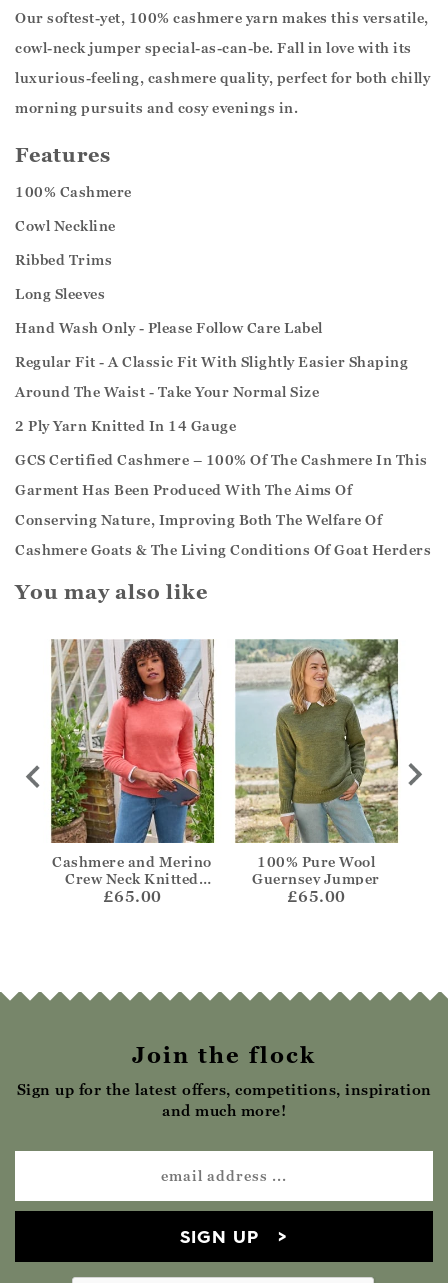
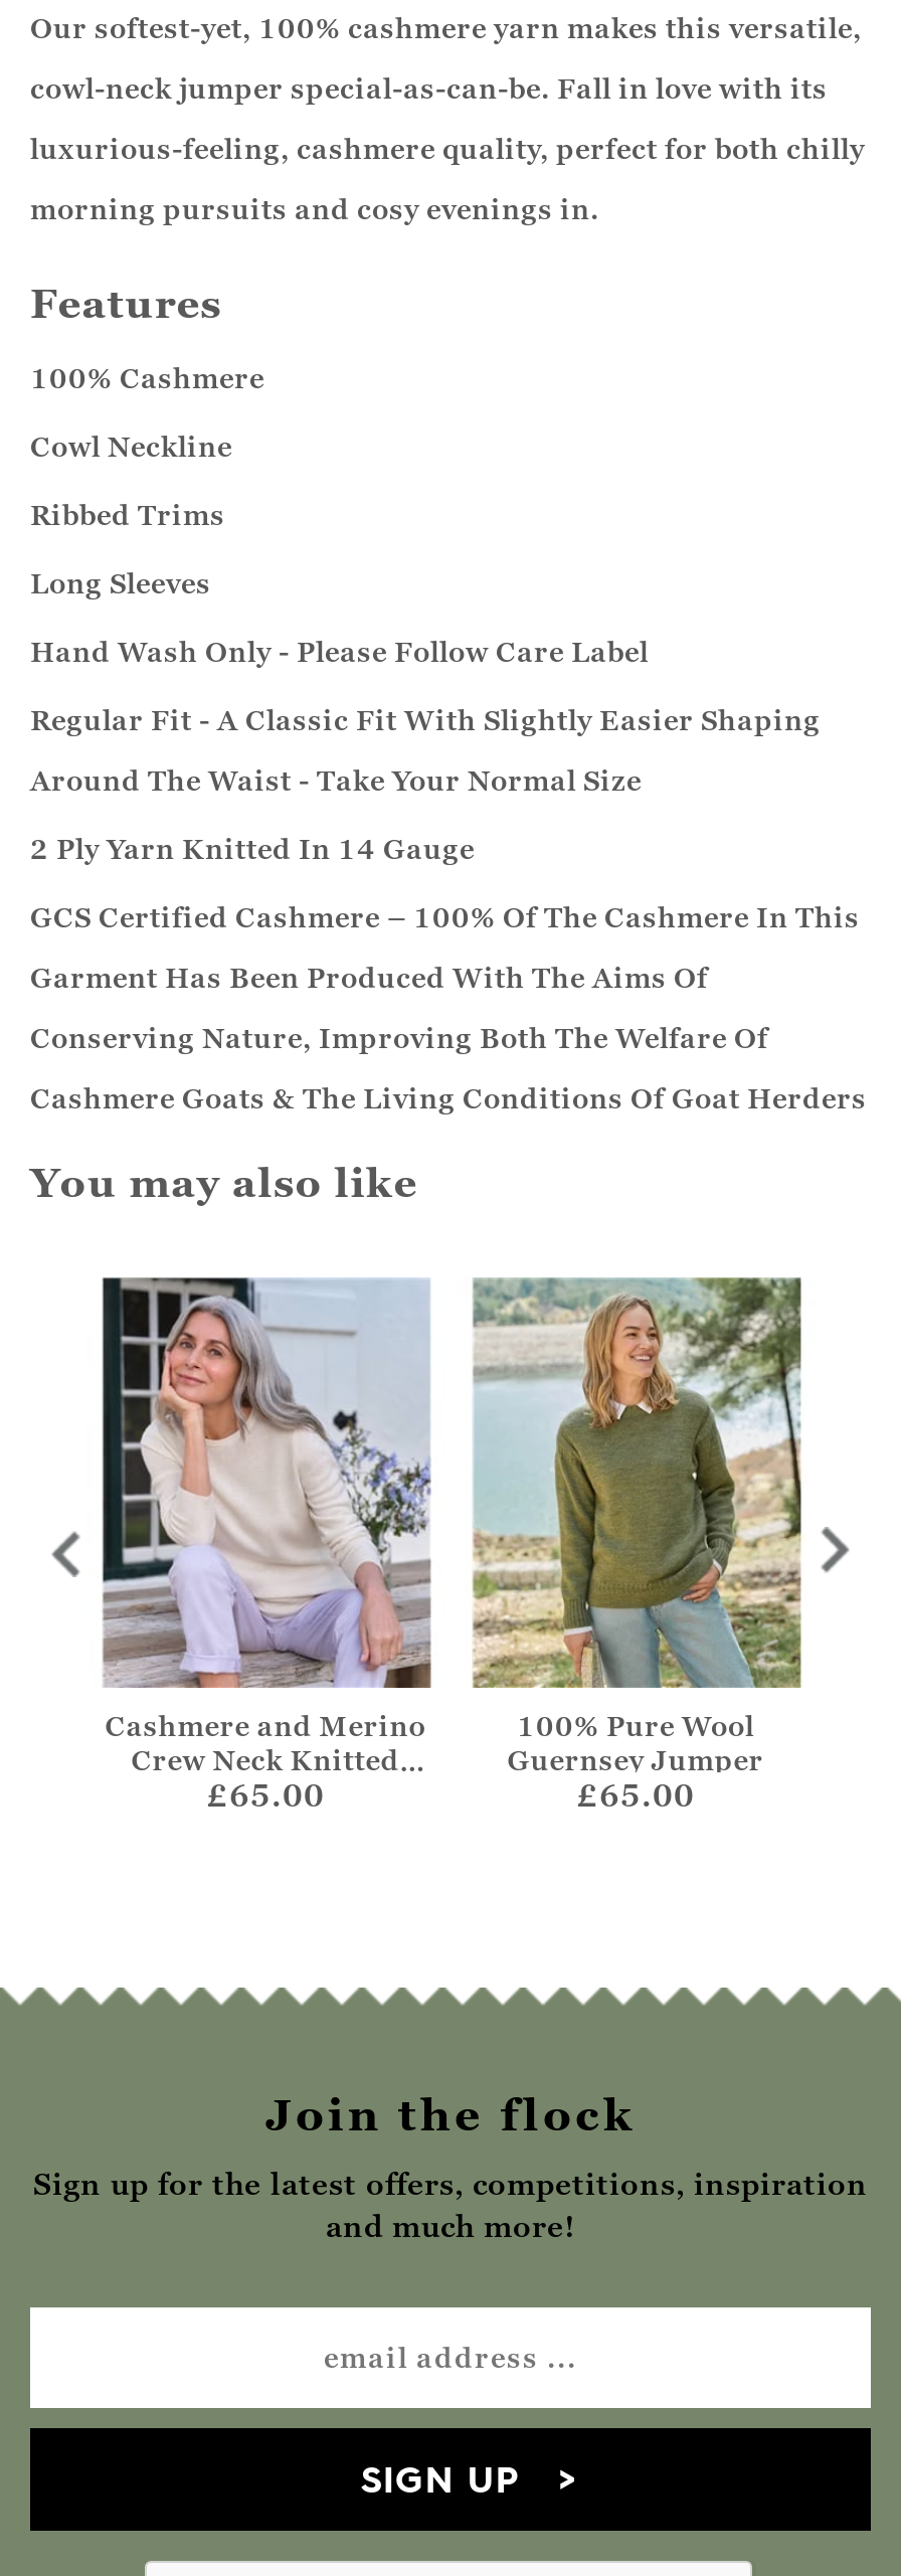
[50,639,215,844] [image] -> [101,1275,432,1690] [image]

